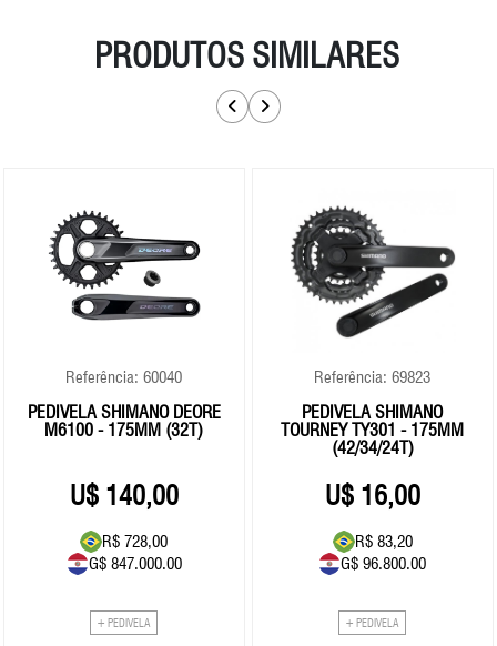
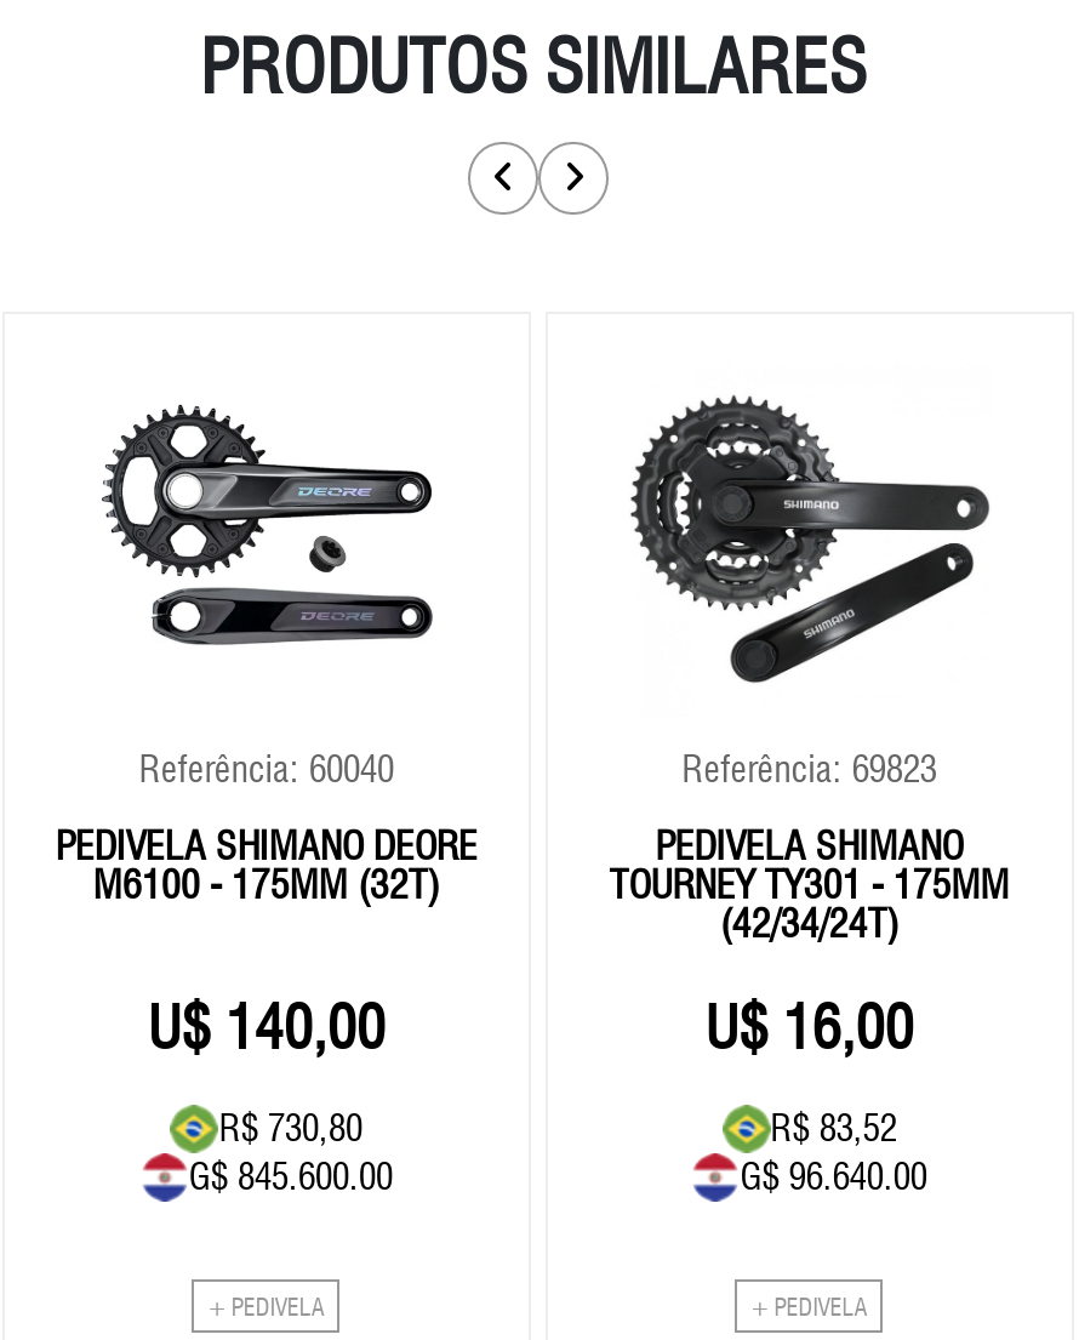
[102,531,168,551] R$ 728,00 -> [219,1106,362,1150] R$ 730,80
[355,531,412,551] R$ 83,20 -> [771,1106,897,1150] R$ 83,52
[89,553,182,573] G$ 847.000.00 -> [189,1154,392,1198] G$ 845.600.00
[341,553,426,573] G$ 96.800.00 -> [740,1154,927,1198] G$ 96.640.00

